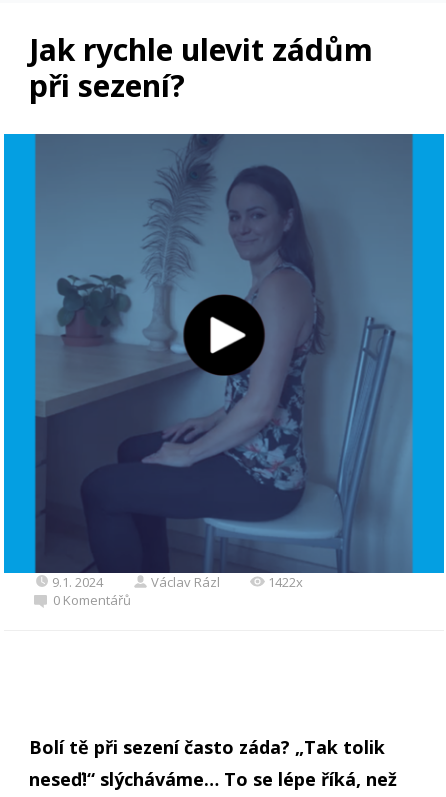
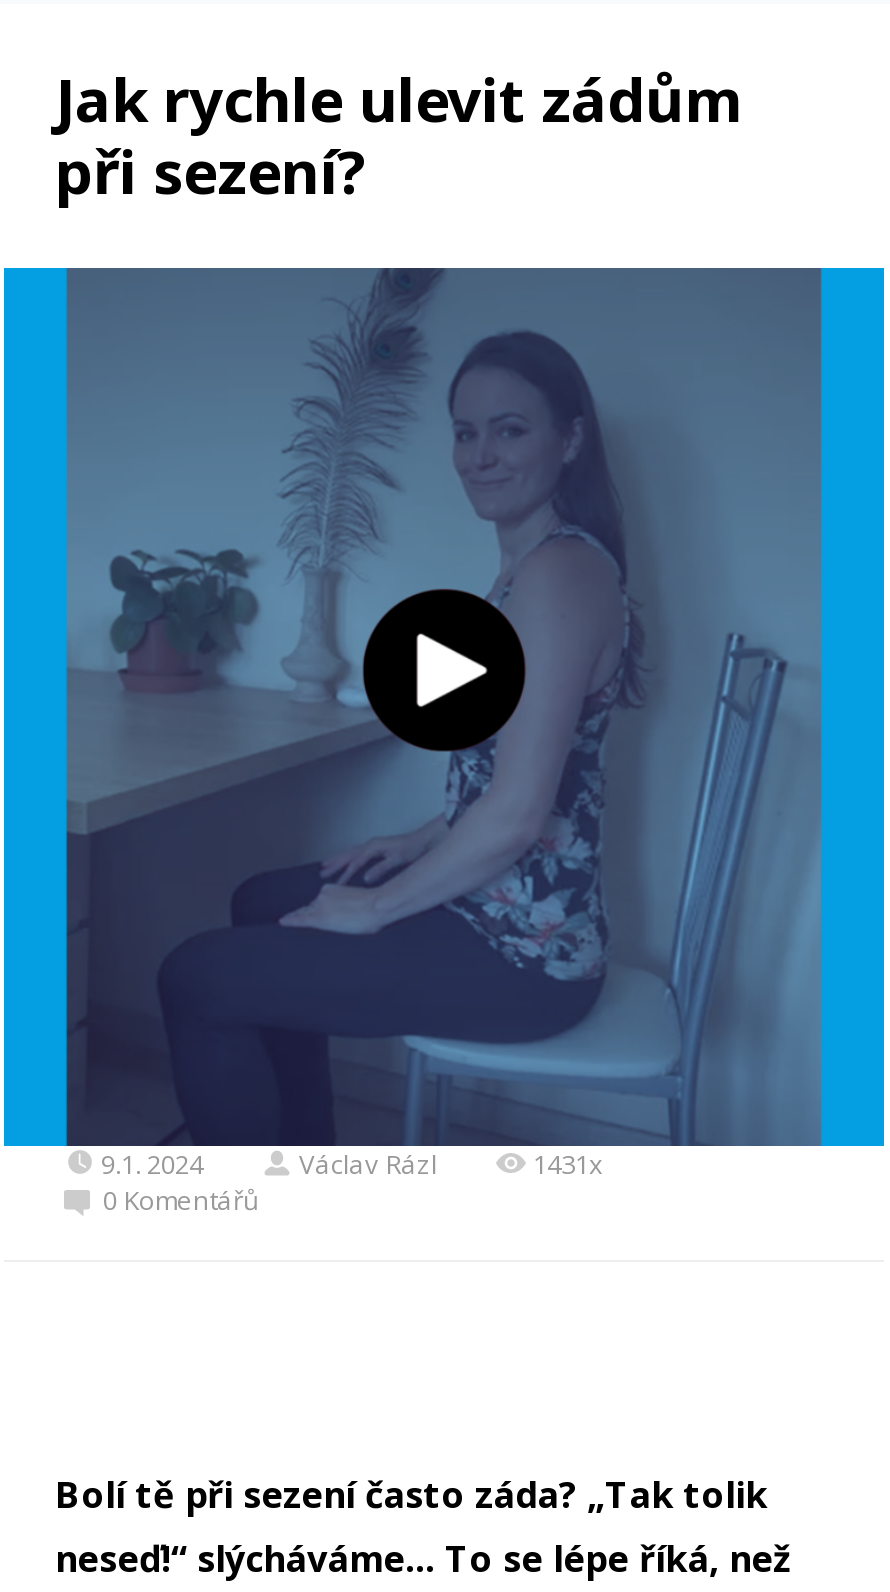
[268,573,303,591] 1422x -> [533,1146,603,1182] 1431x

